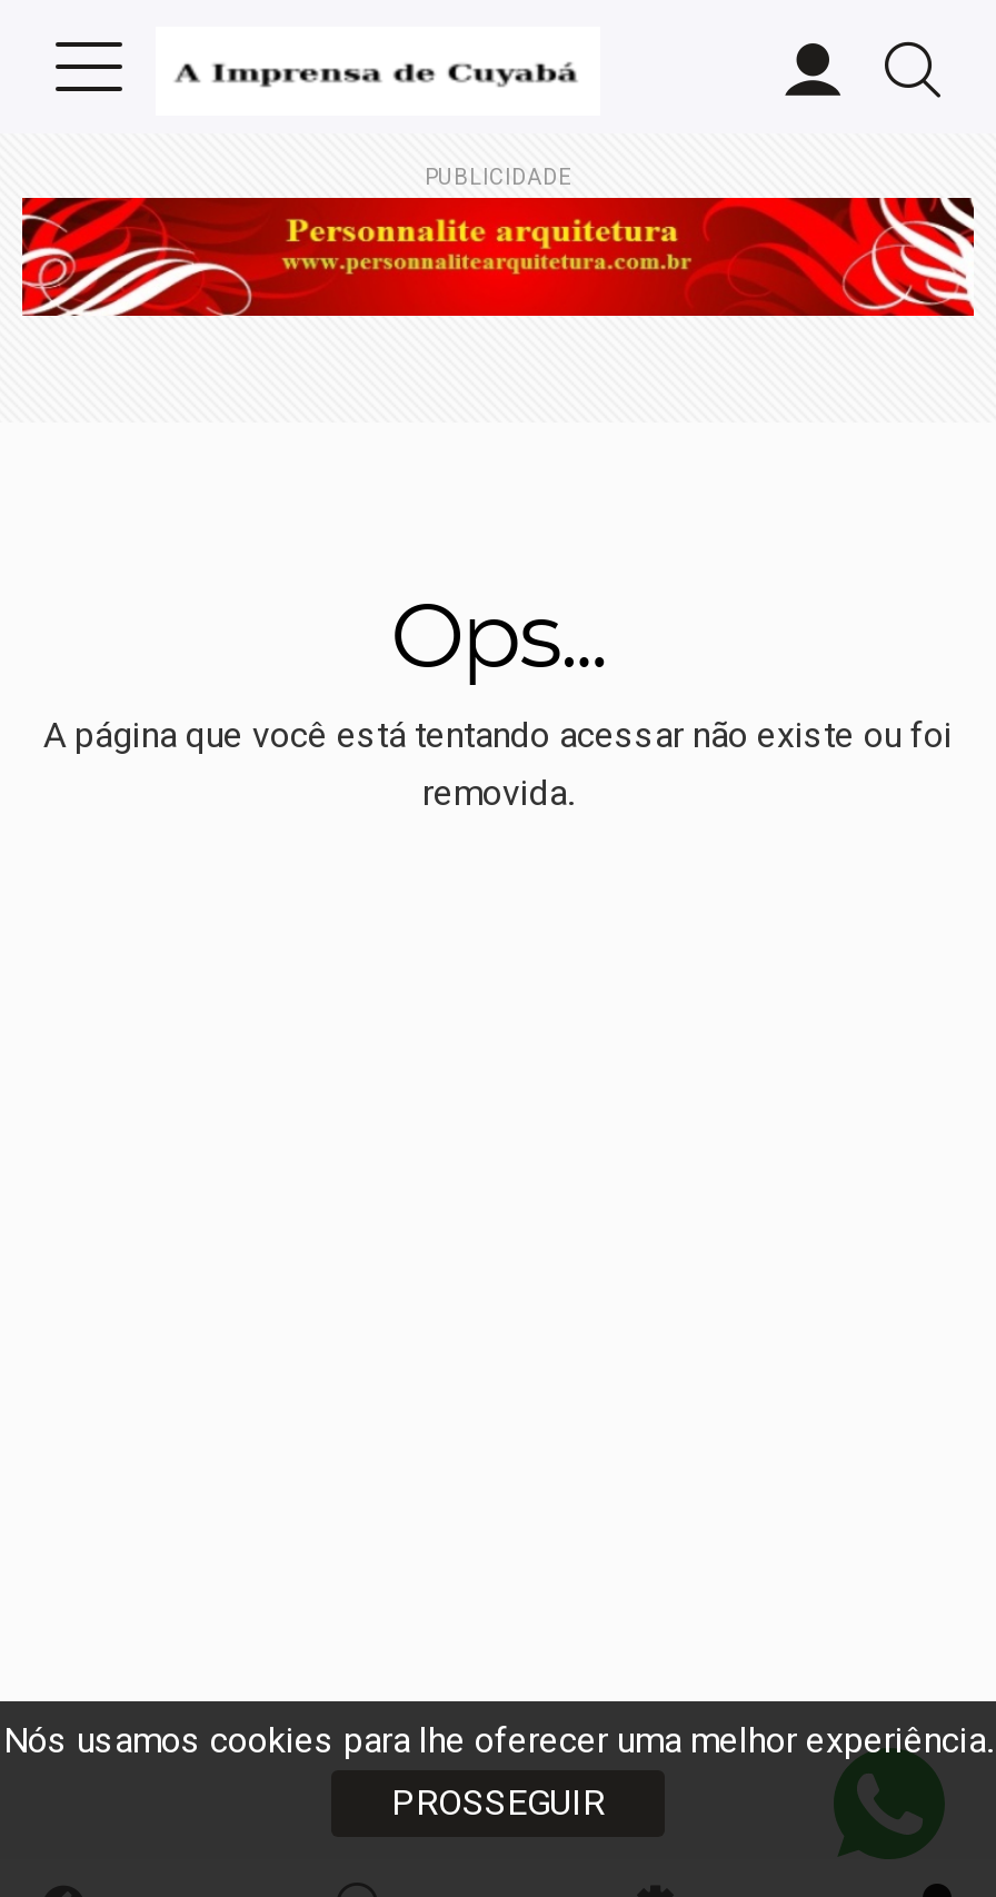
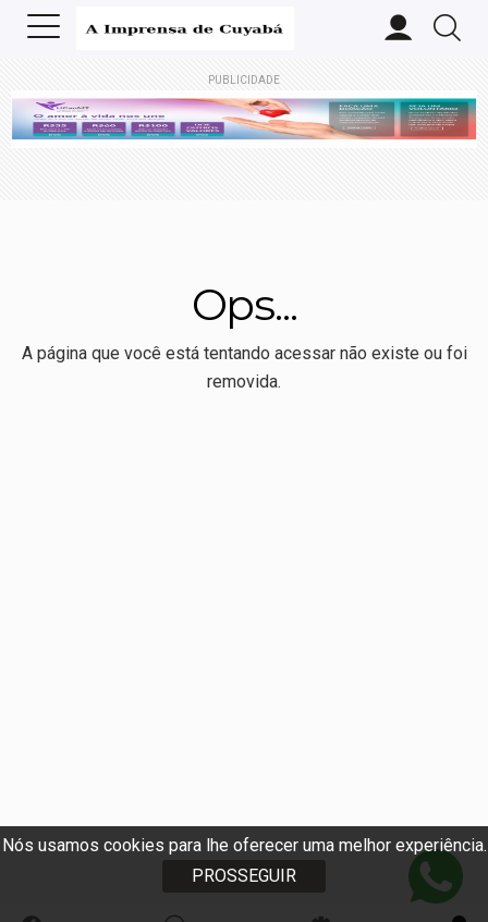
[20,196,976,318] [image] -> [11,90,477,148] [image]

